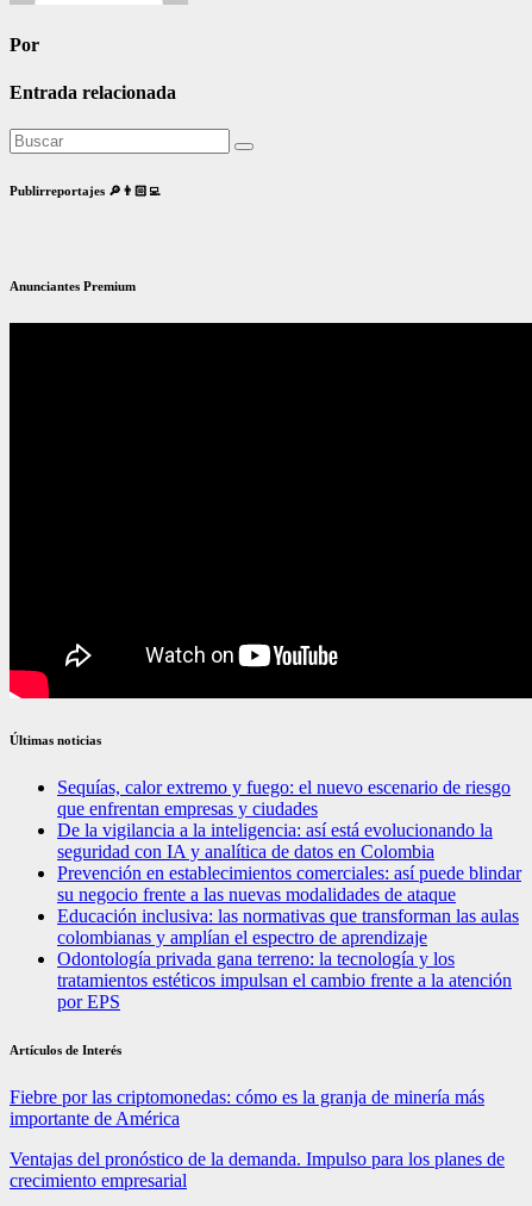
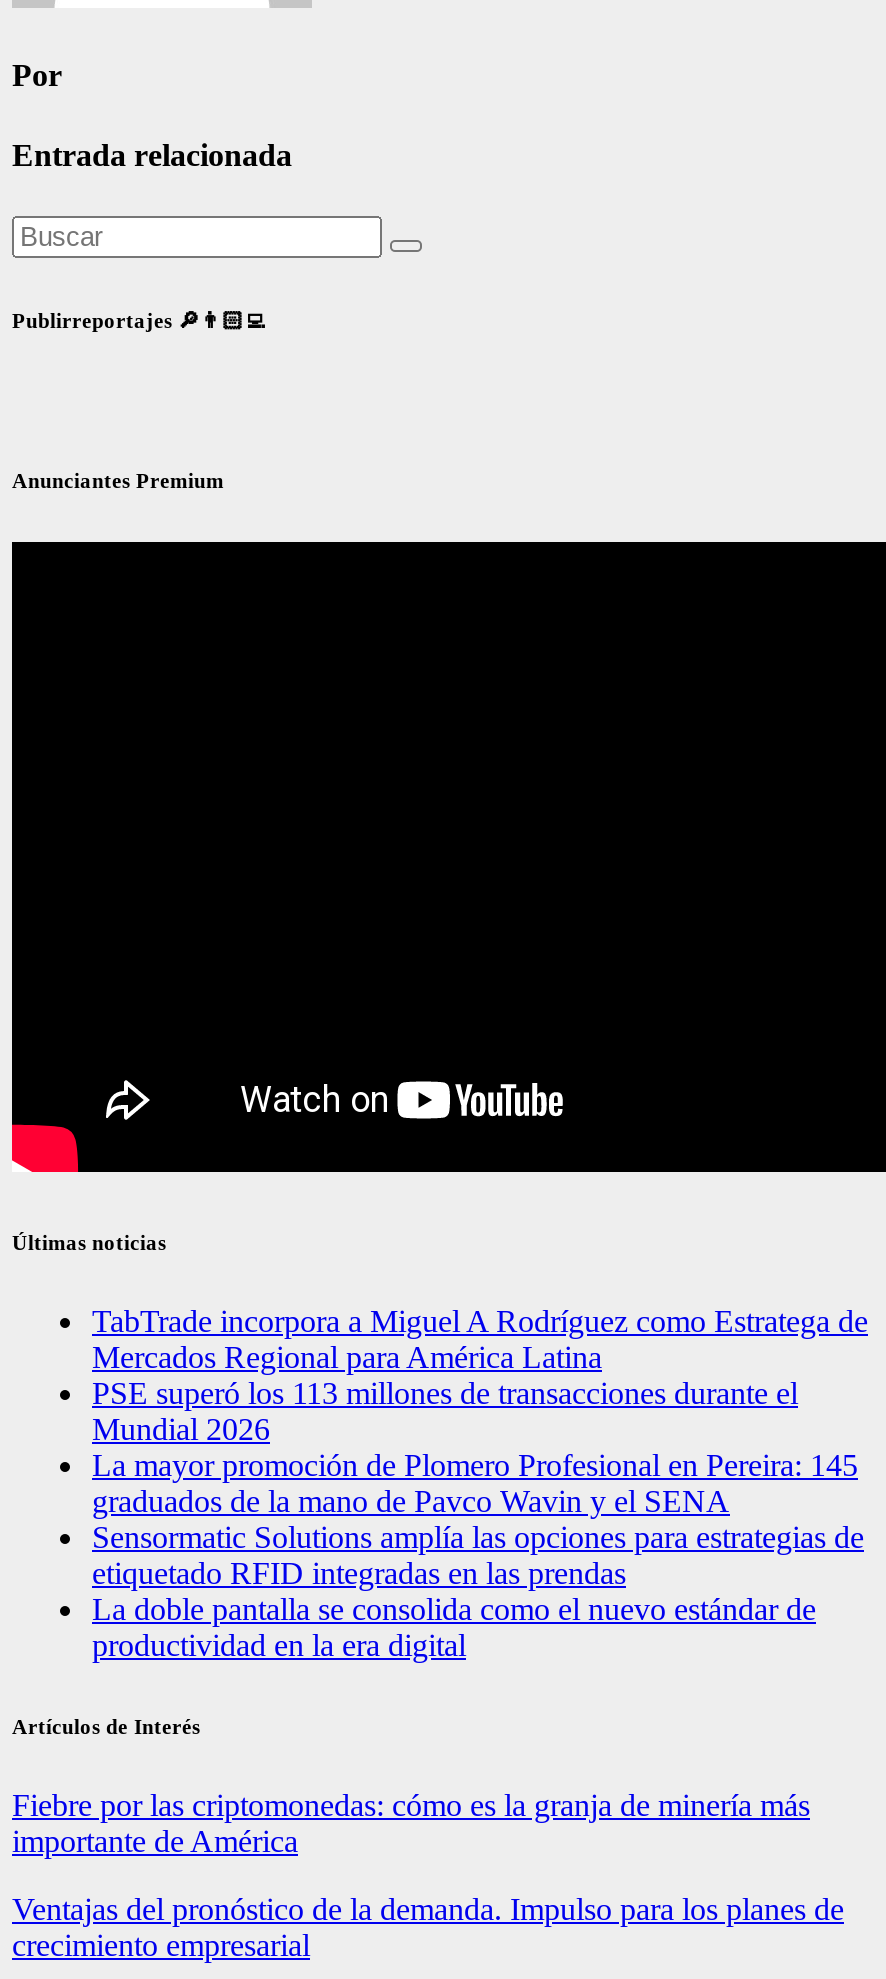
[57,777,521,1011] Sequías, calor extremo y fuego: el nuevo escenario de riesgo | que enfrentan empresas y ciudades | De la vigilancia a la inteligencia: así está evolucionando la | seguridad con IA y analítica de datos en Colombia | Prevención en establecimientos comerciales: así puede blindar | su negocio frente a las nuevas modalidades de ataque | Educación inclusiva: las normativas que transforman las aulas | colombianas y amplían el espectro de aprendizaje | Odontología privada gana terreno: la tecnología y los | tratamientos estéticos impulsan el cambio frente a la atención | por EPS -> [92,1303,868,1661] TabTrade incorpora a Miguel A Rodríguez como Estratega de | Mercados Regional para América Latina | PSE superó los 113 millones de transacciones durante el | Mundial 2026 | La mayor promoción de Plomero Profesional en Pereira: 145 | graduados de la mano de Pavco Wavin y el SENA | Sensormatic Solutions amplía las opciones para estrategias de | etiquetado RFID integradas en las prendas | La doble pantalla se consolida como el nuevo estándar de | productividad en la era digital

